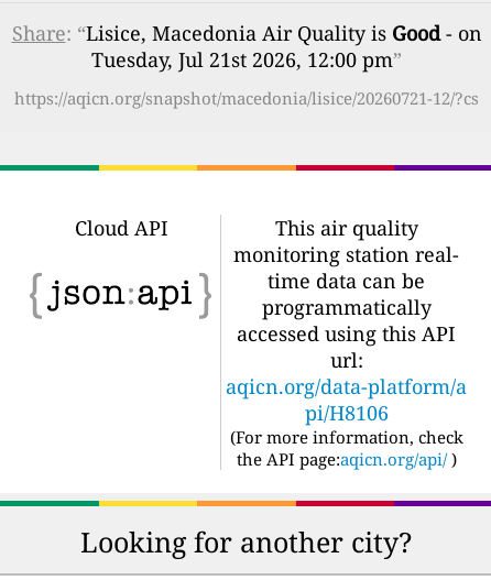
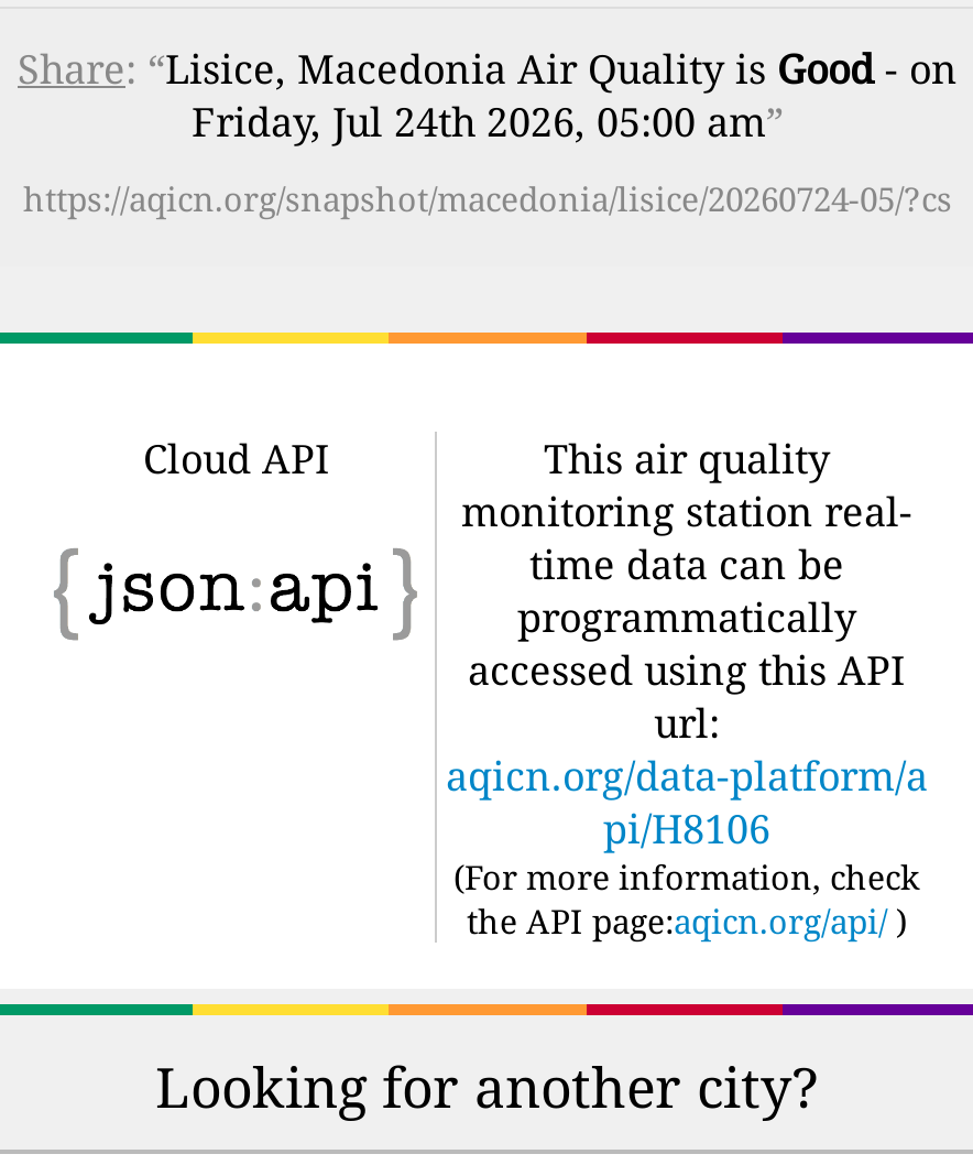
[91,46,402,72] Tuesday, Jul 21st 2026, 12:00 pm” -> [192,94,784,147] Friday, Jul 24th 2026, 05:00 am”
[14,87,479,109] https://aqicn.org/snapshot/macedonia/lisice/20260721-12/?cs -> [23,176,952,220] https://aqicn.org/snapshot/macedonia/lisice/20260724-05/?cs

